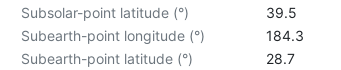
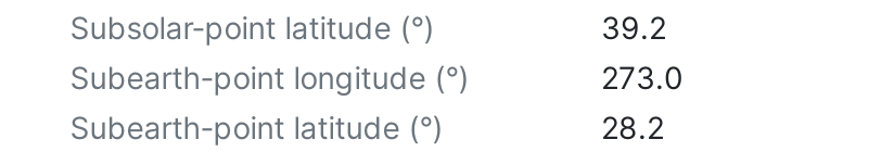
[265,4,296,21] 39.5 -> [601,8,666,45] 39.2
[265,27,303,44] 184.3 -> [601,58,684,95] 273.0
[265,50,294,67] 28.7 -> [601,108,664,145] 28.2

